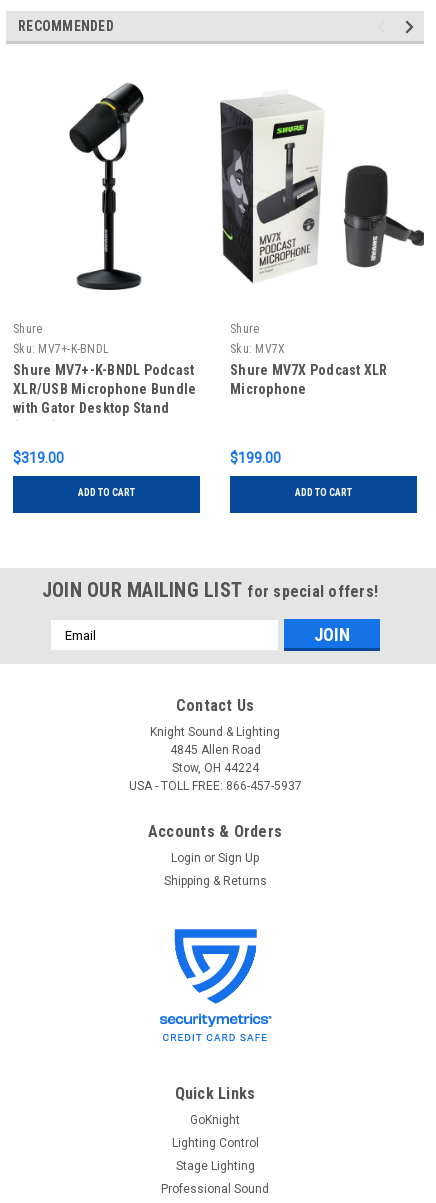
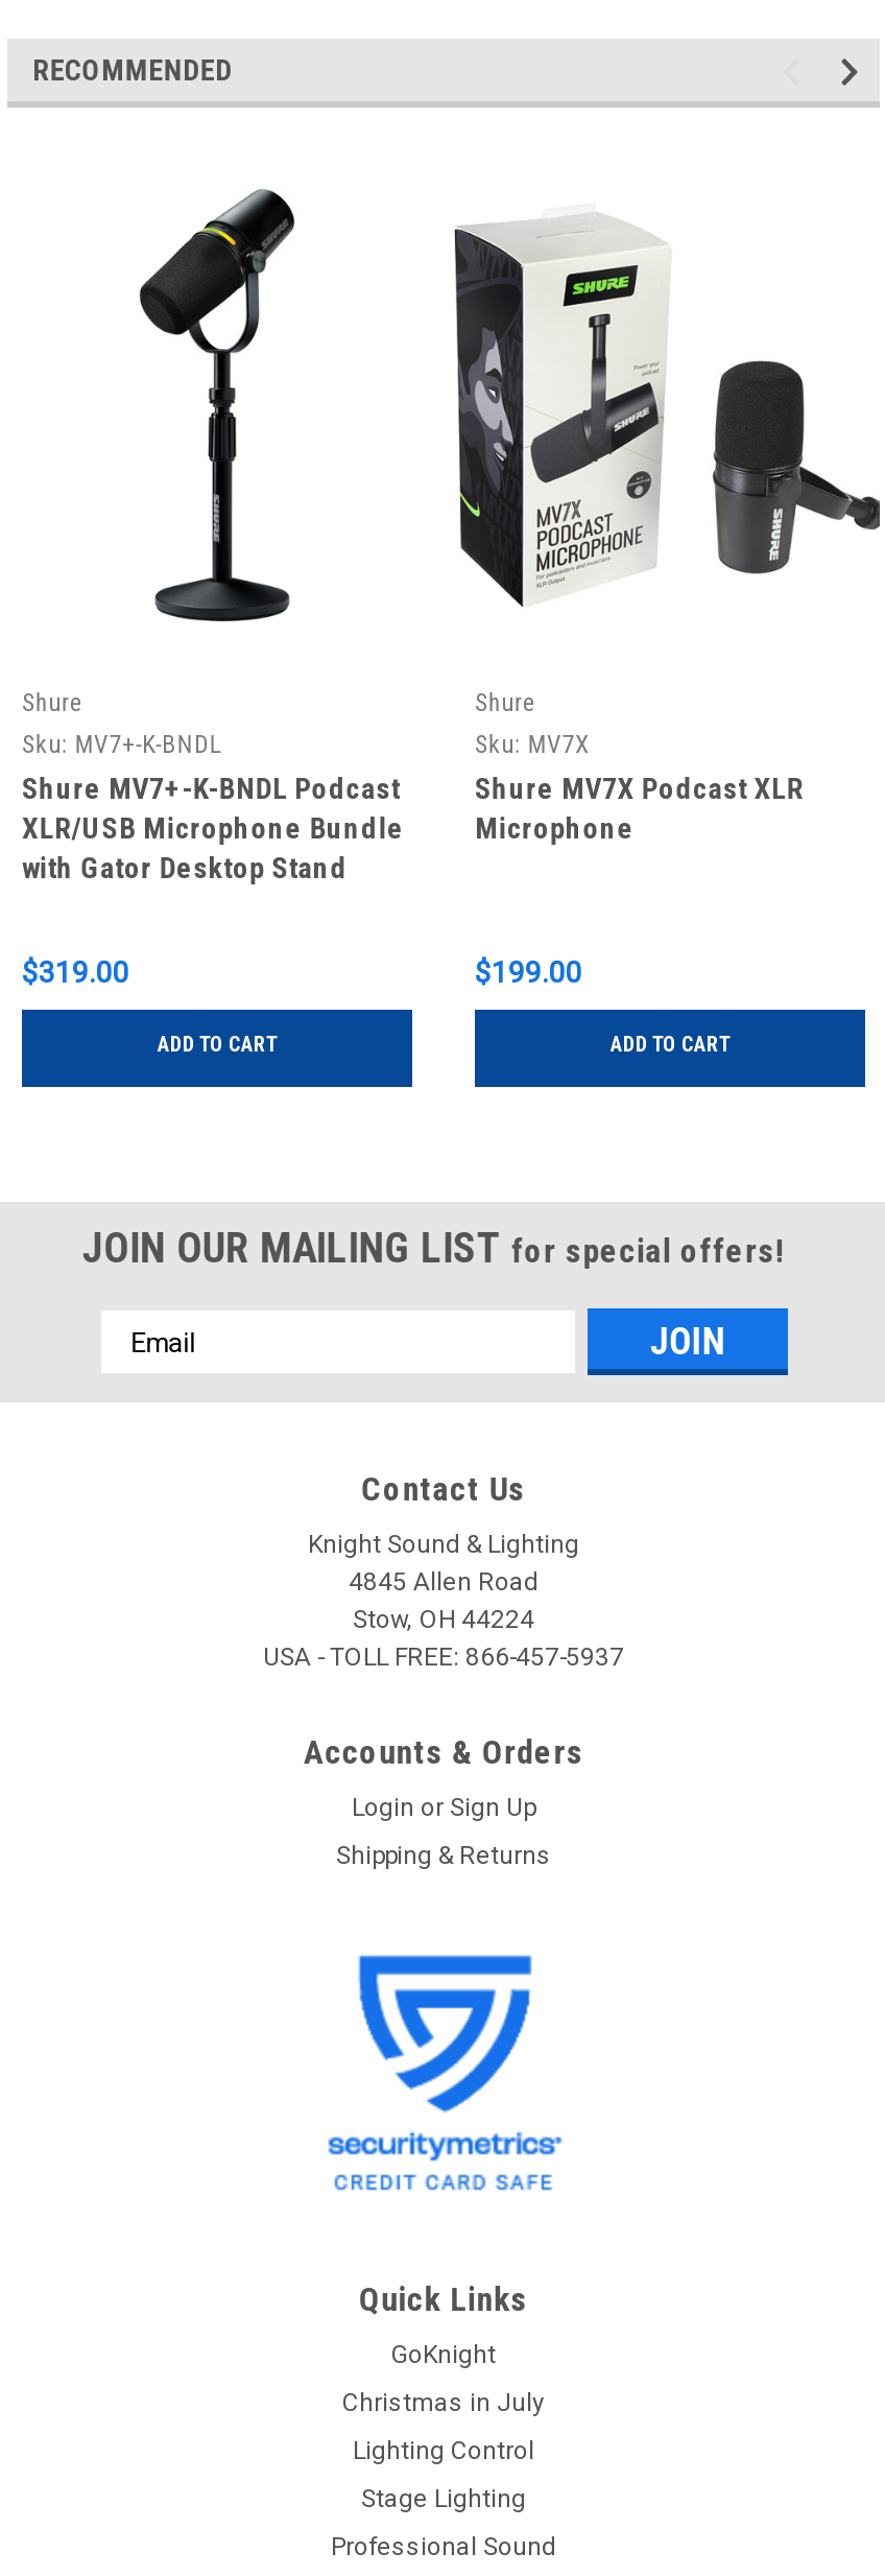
none -> [342,2389,545,2418] Christmas in July

